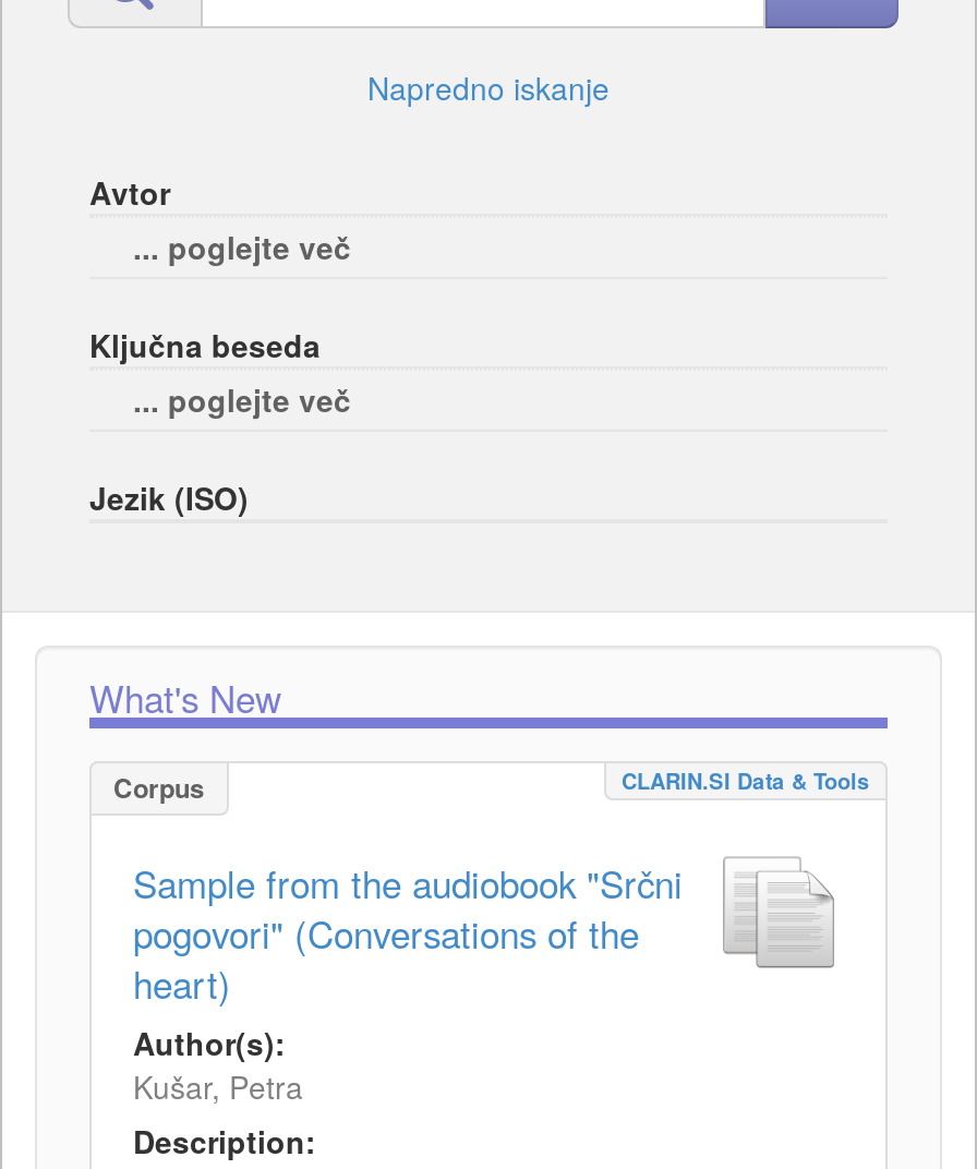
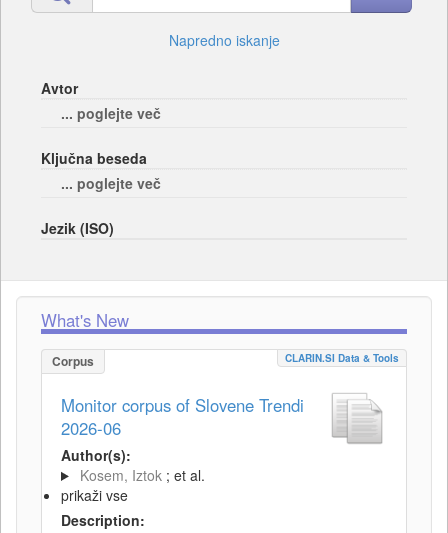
[133,857,683,1010] Sample from the audiobook "Srčni | pogovori" (Conversations of the | heart) -> [61,393,304,440] Monitor corpus of Slovene Trendi | 2026-06
moved [133,1021,286,1064] -> [61,445,131,465]: Author(s):
[133,1064,303,1108] Kušar, Petra -> [61,465,205,505] Kosem, Iztok ; et al. | prikaži vse

